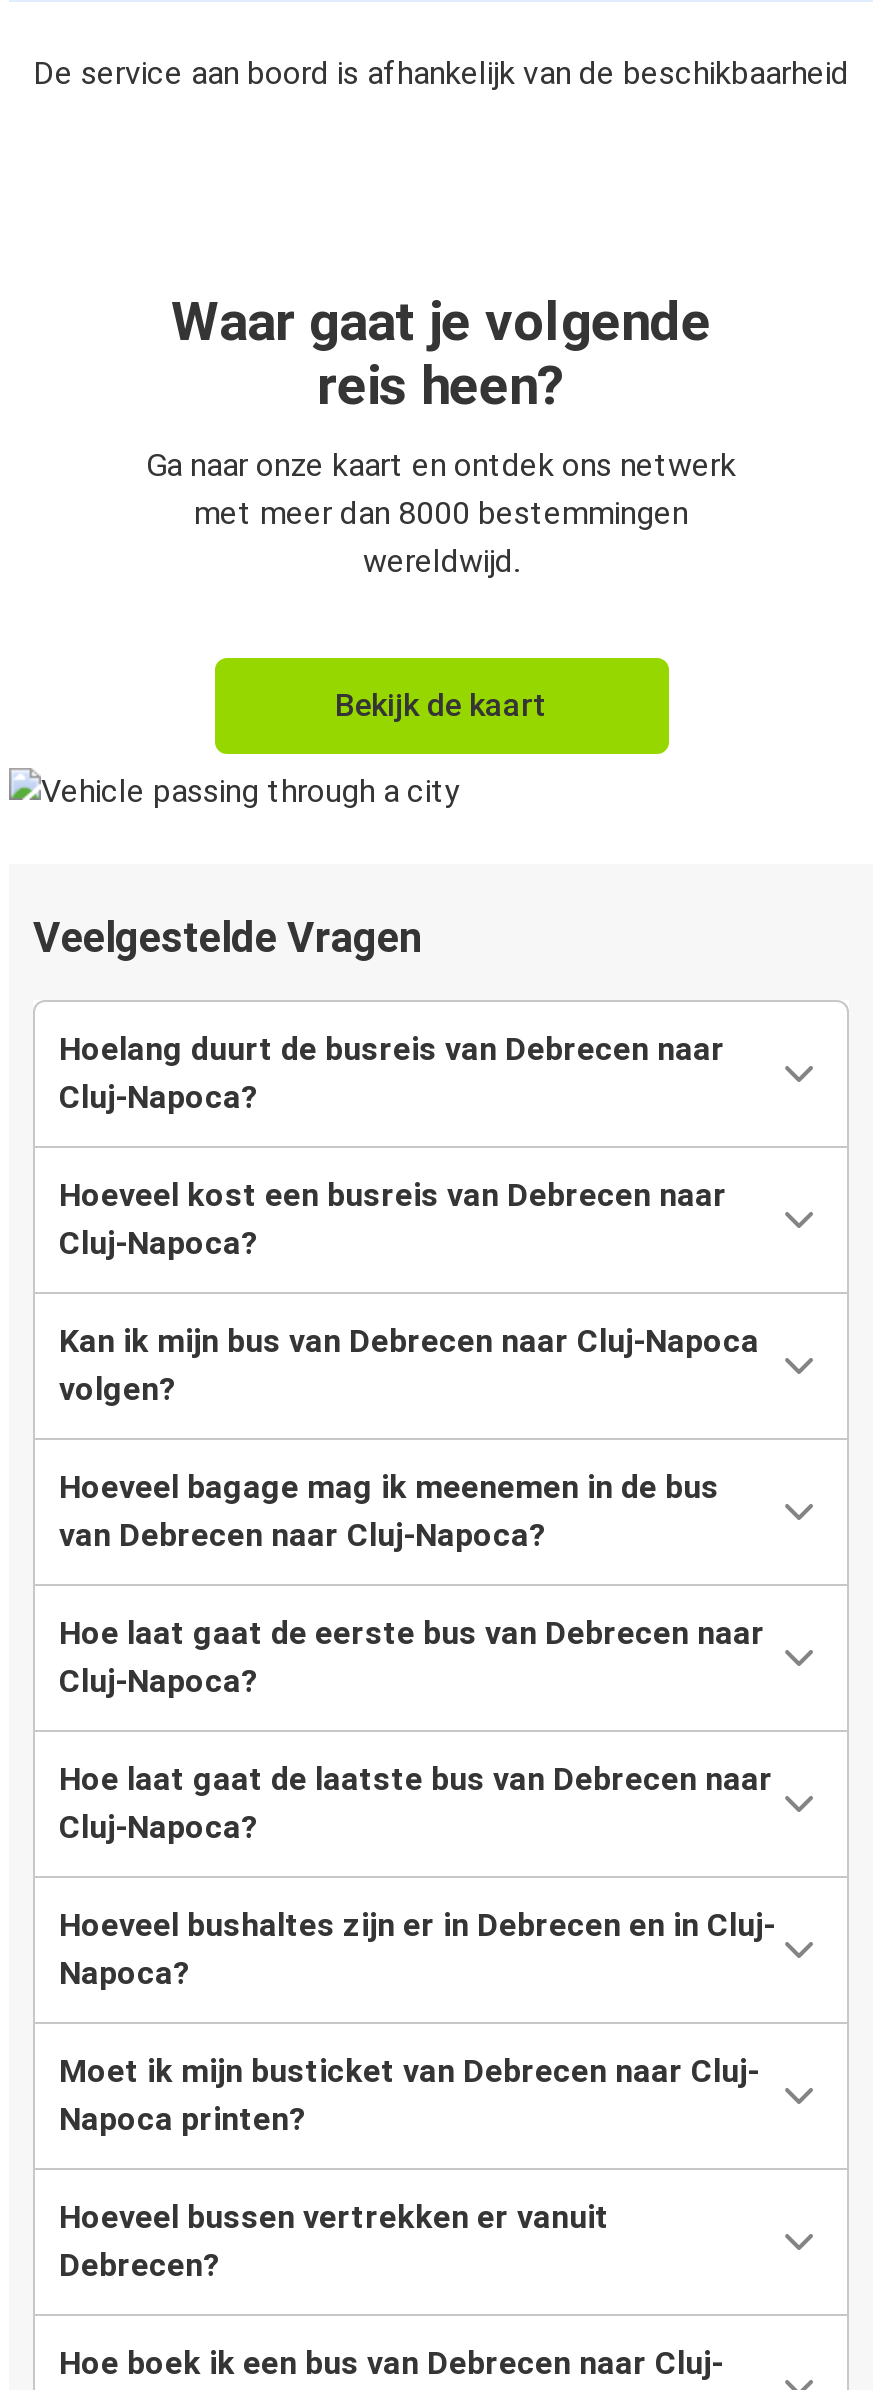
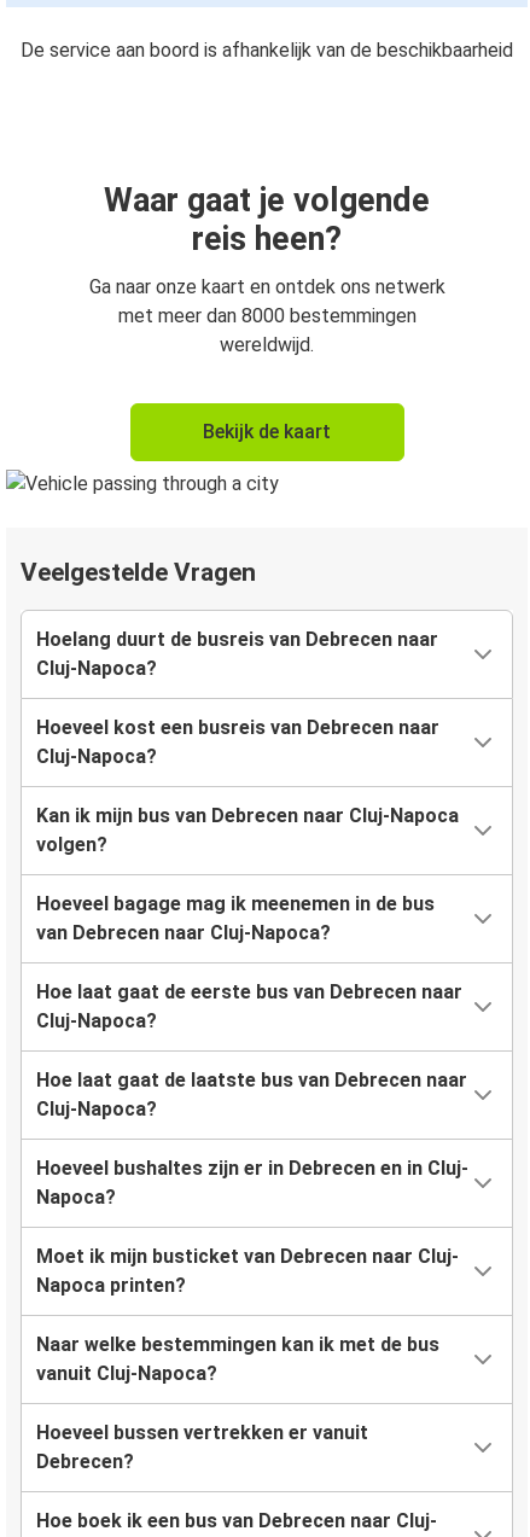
none -> [36,1333,439,1385] Naar welke bestemmingen kan ik met de bus | vanuit Cluj-Napoca?

